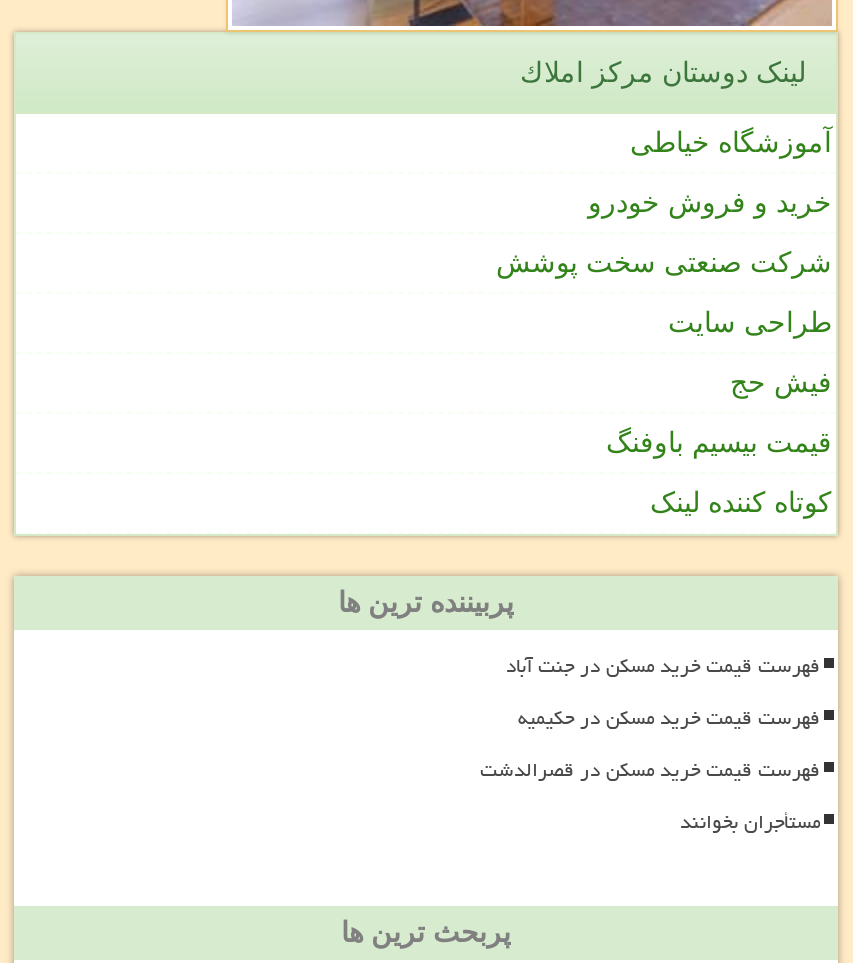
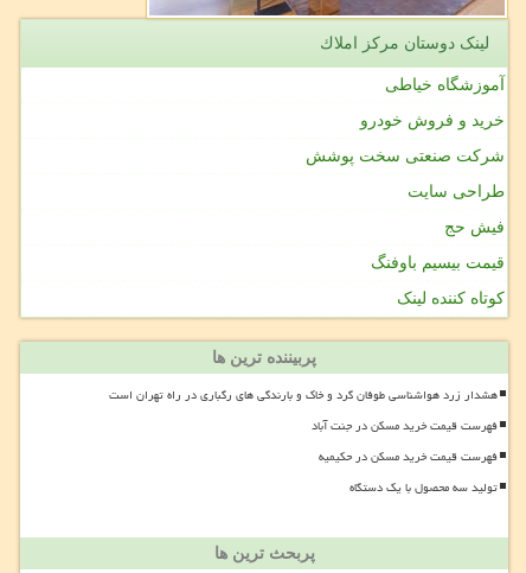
none -> [109,384,498,407] هشدار زرد هواشناسی طوفان گرد و خاک و بارندگی های رگباری در راه تهران است
moved [506,647,820,739] -> [312,414,498,469]: فهرست قیمت خرید مسکن در جنت آباد | فهرست قیمت خرید مسکن در حکیمیه
[480,751,820,843] فهرست قیمت خرید مسکن در قصرالدشت | مستأجران بخوانند -> [349,476,498,500] تولید سه محصول با یک دستگاه

